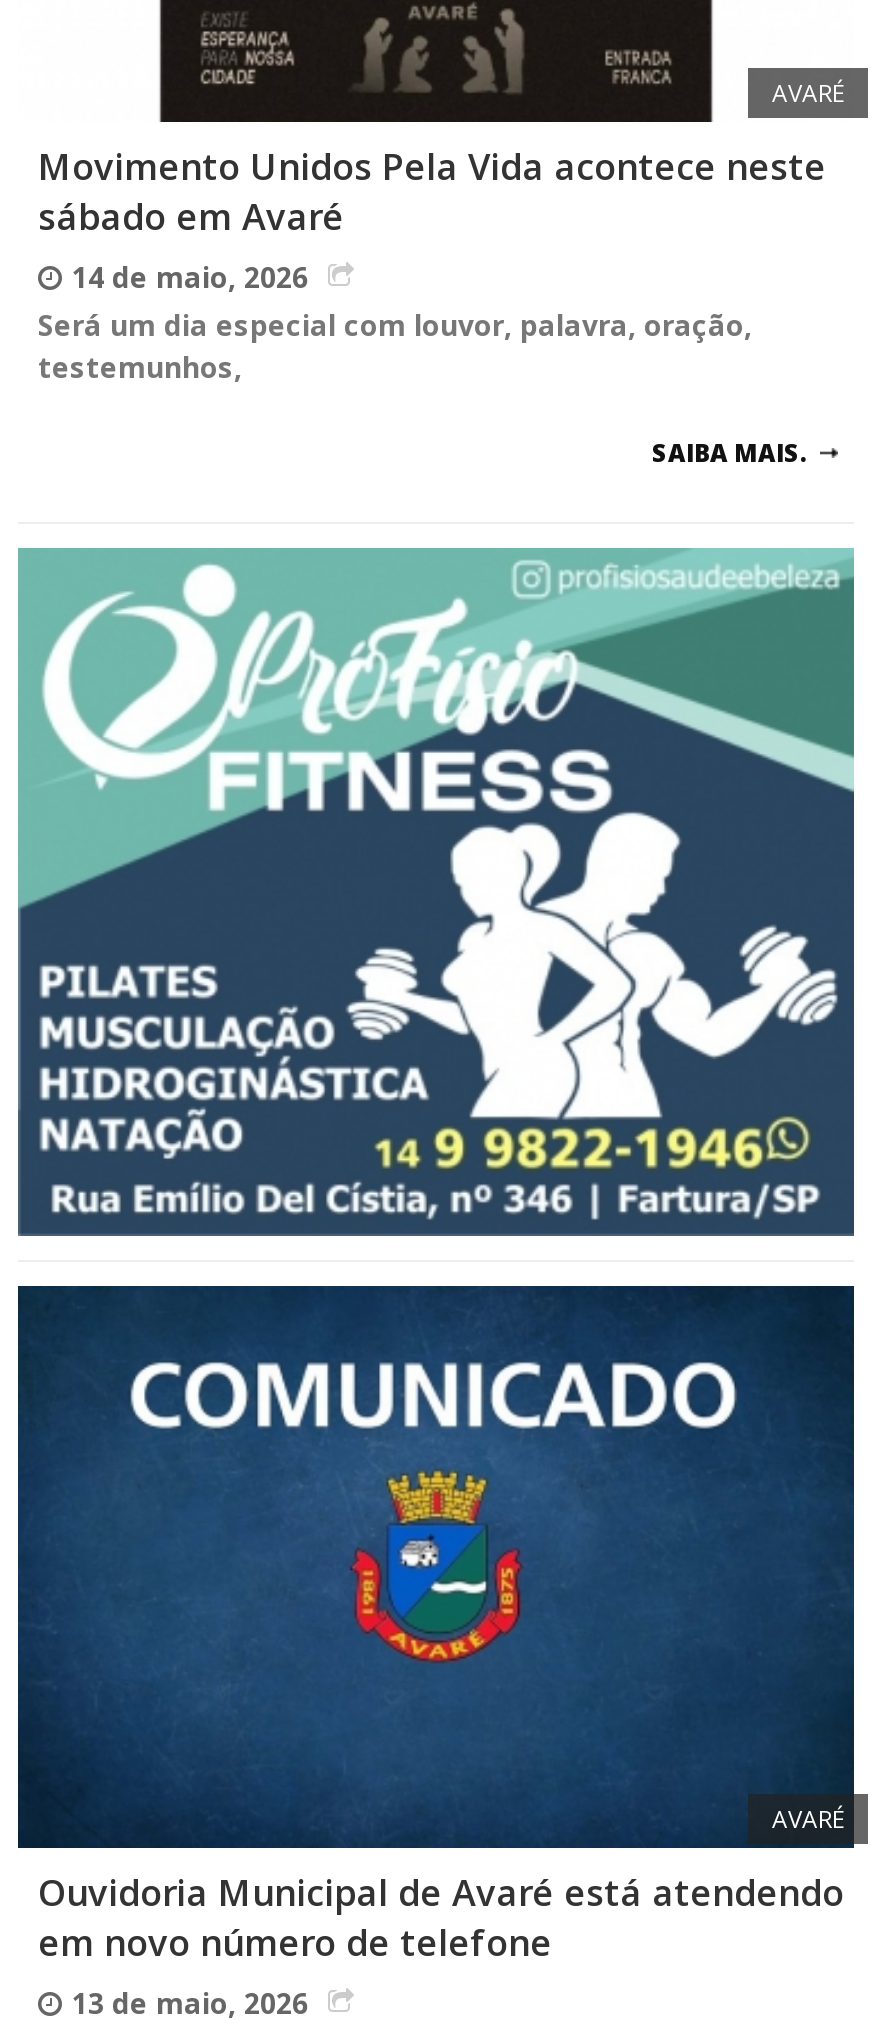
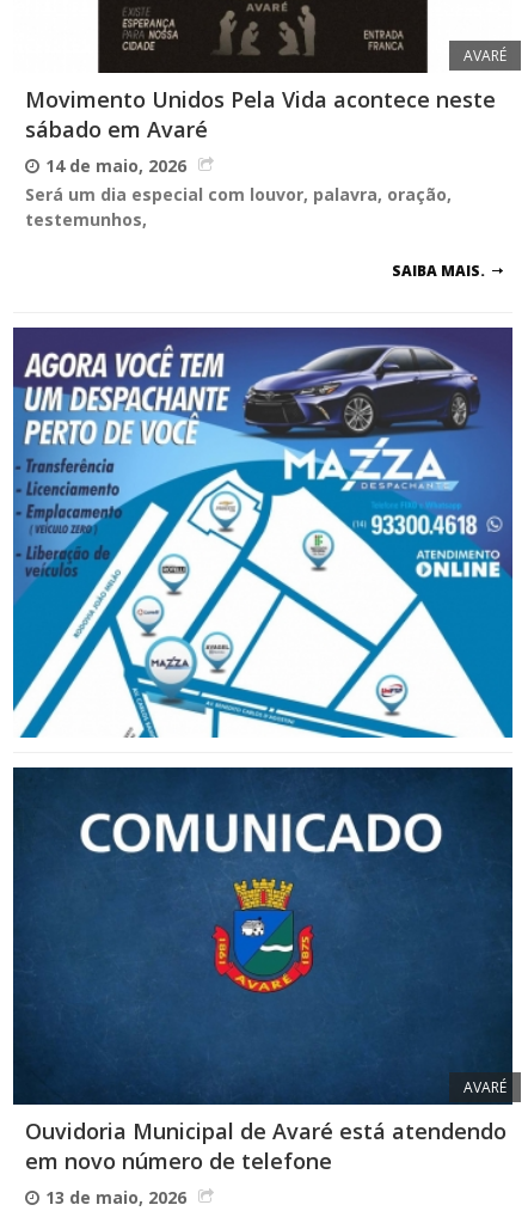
[16,546,856,1238] [image] -> [12,326,514,739] [image]

